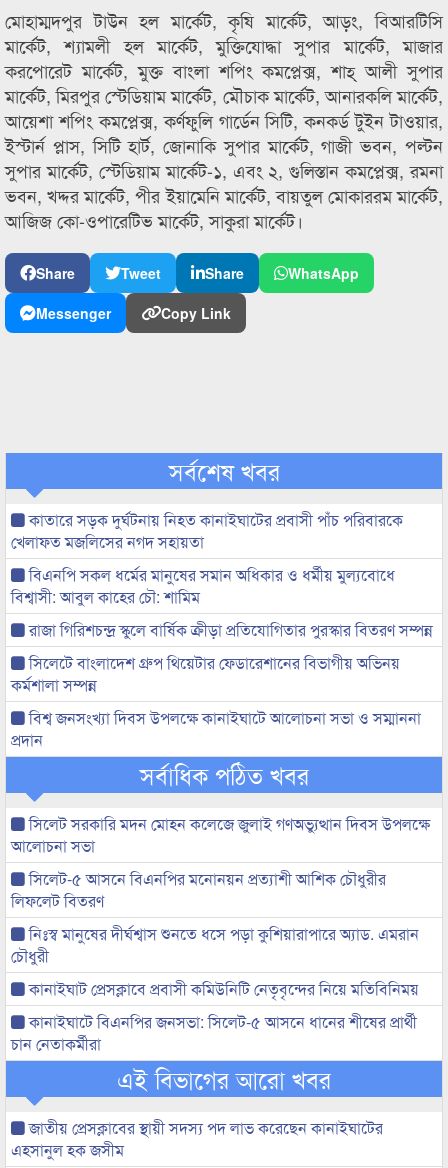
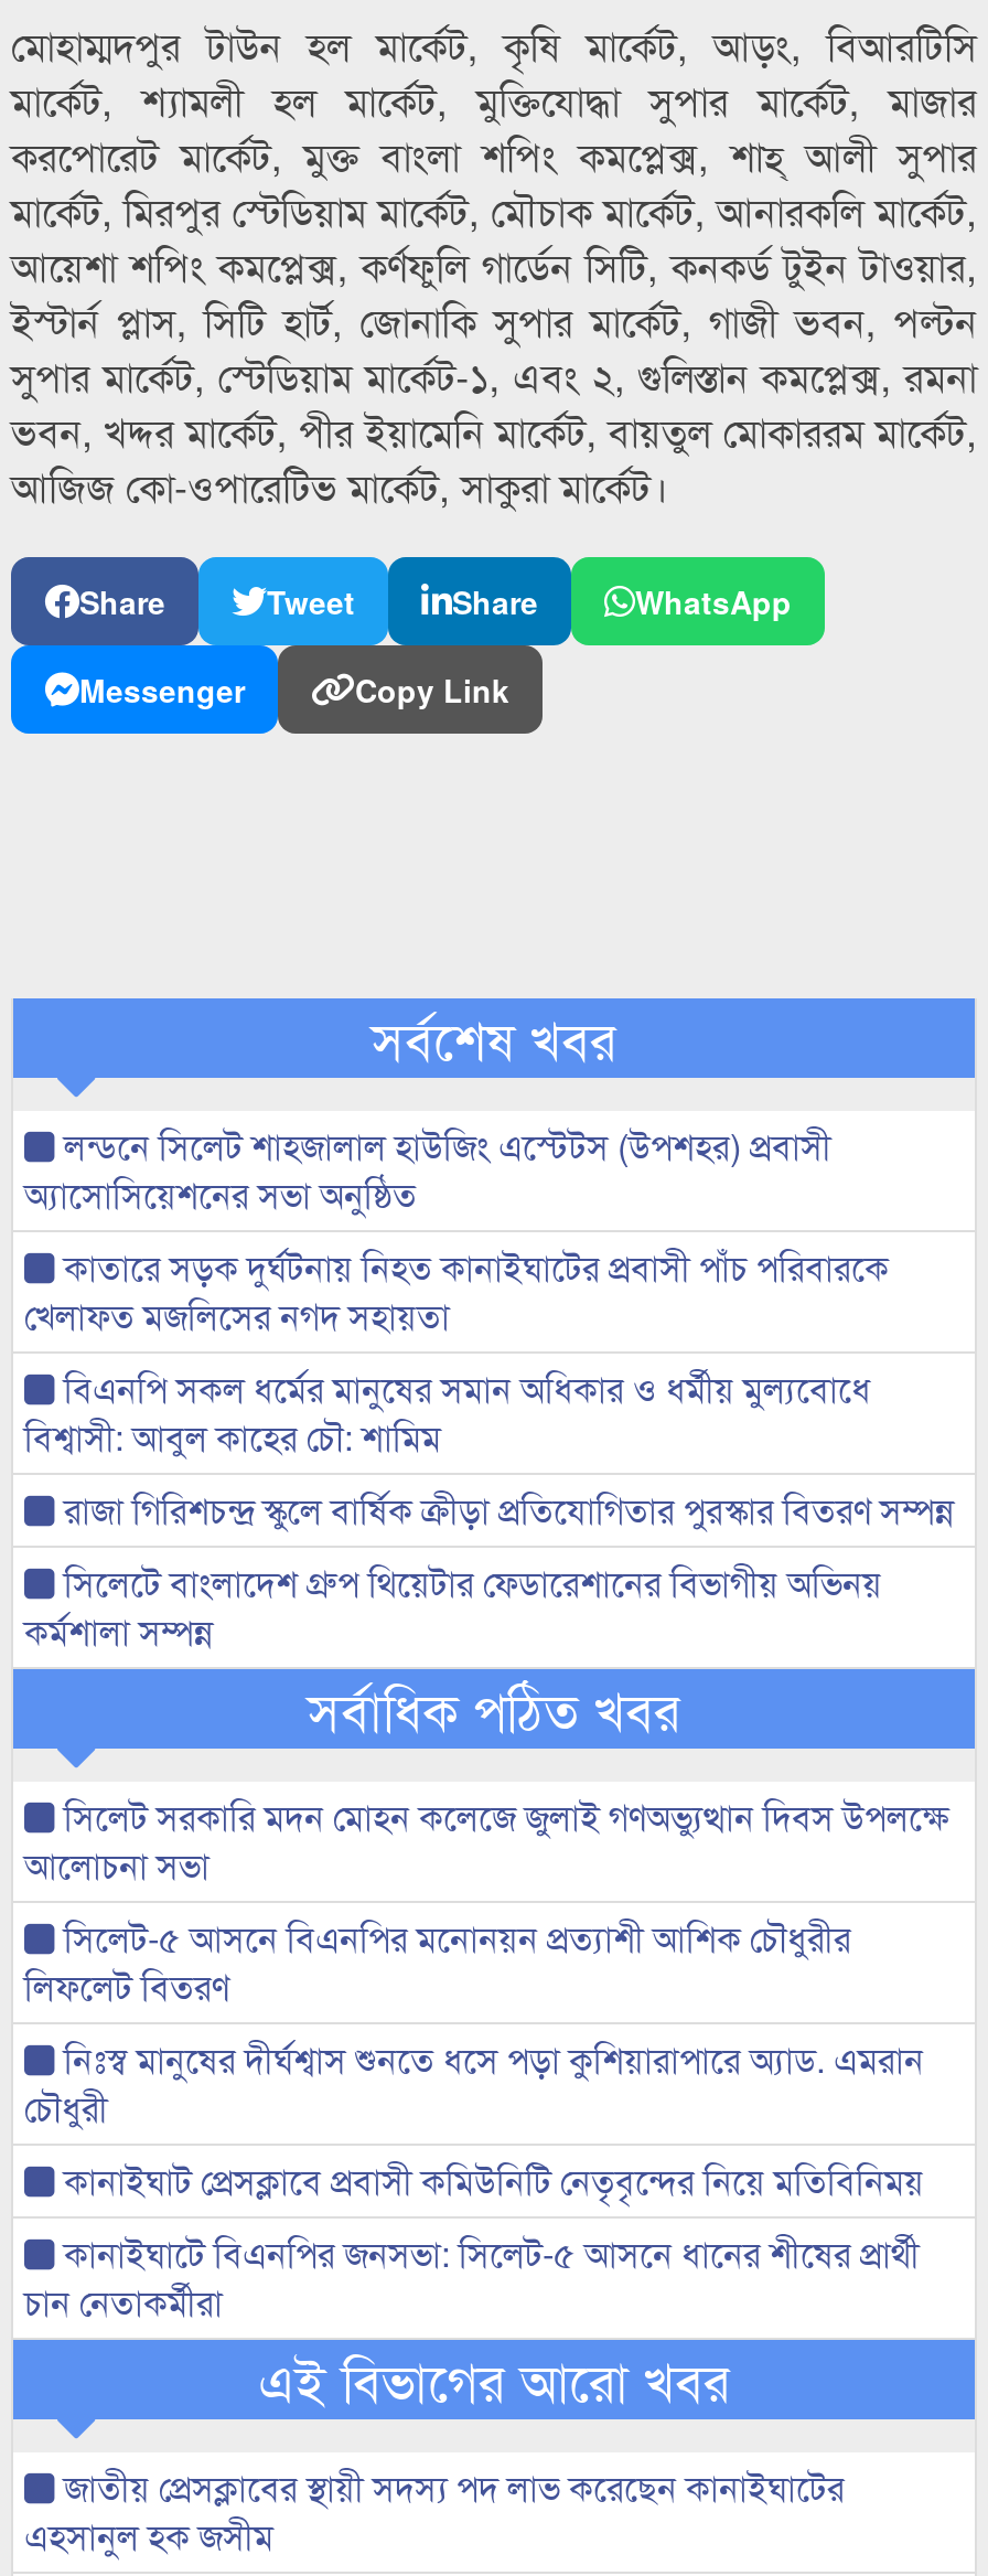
none -> [24,1120,831,1219] লন্ডনে সিলেট শাহজালাল হাউজিং এস্টেটস (উপশহর) প্রবাসী | অ্যাসোসিয়েশনের সভা অনুষ্ঠিত
moved [11,508,433,696] -> [24,1241,955,1656]: কাতারে সড়ক দুর্ঘটনায় নিহত কানাইঘাটের প্রবাসী পাঁচ পরিবারকে | খেলাফত মজলিসের নগদ সহায়তা | বিএনপি সকল ধর্মের মানুষের সমান অধিকার ও ধর্মীয় মুল্যবোধে | বিশ্বাসী: আবুল কাহের চৌ: শামিম | রাজা গিরিশচন্দ্র স্কুলে বার্ষিক ক্রীড়া প্রতিযোগিতার পুরস্কার বিতরণ সম্পন্ন | সিলেটে বাংলাদেশ গ্রুপ থিয়েটার ফেডারেশানের বিভাগীয় অভিনয় | কর্মশালা সম্পন্ন
[11,706,421,751] বিশ্ব জনসংখ্যা দিবস উপলক্ষে কানাইঘাটে আলোচনা সভা ও সম্মাননা | প্রদান -> none

